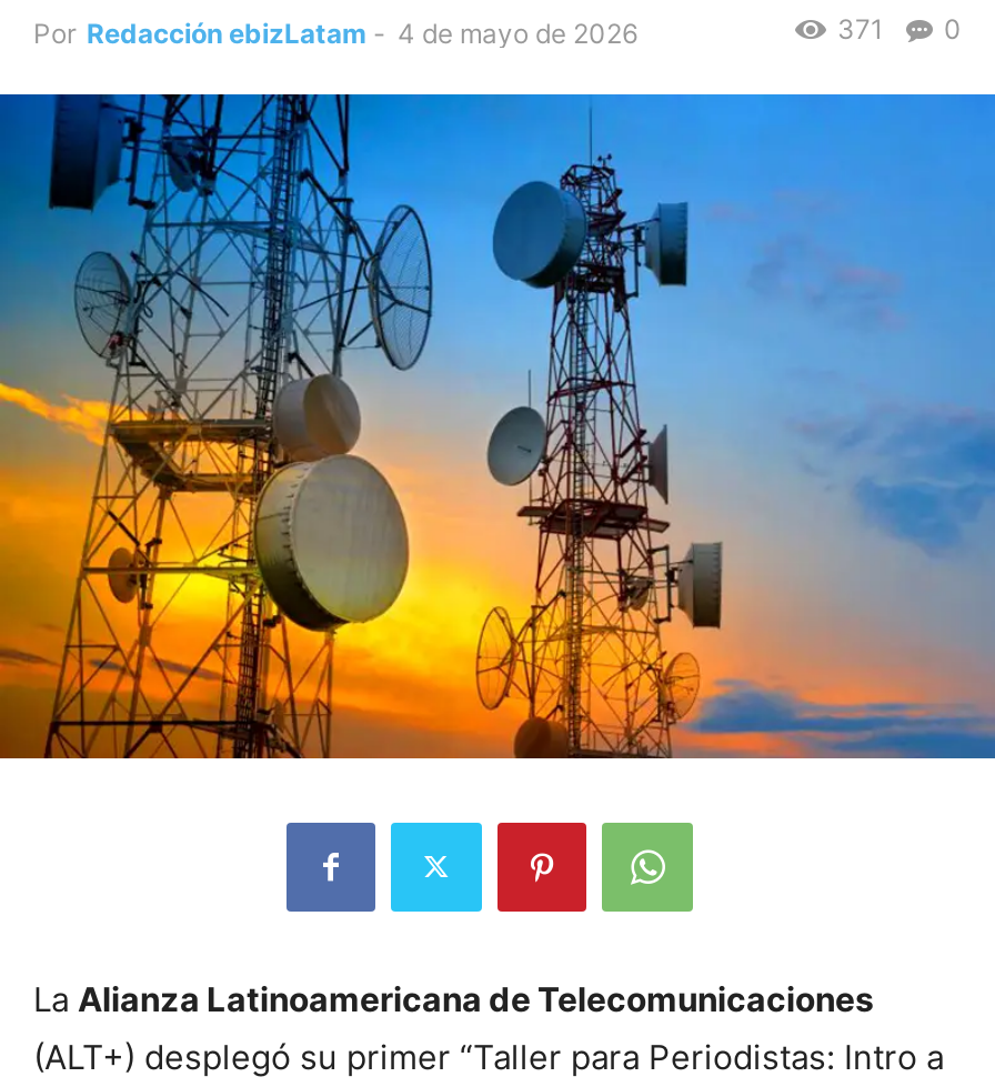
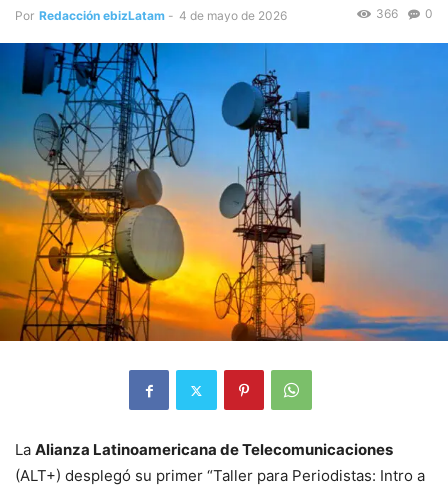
[837,12,962,46] 371 0 -> [376,6,433,21] 366 0

